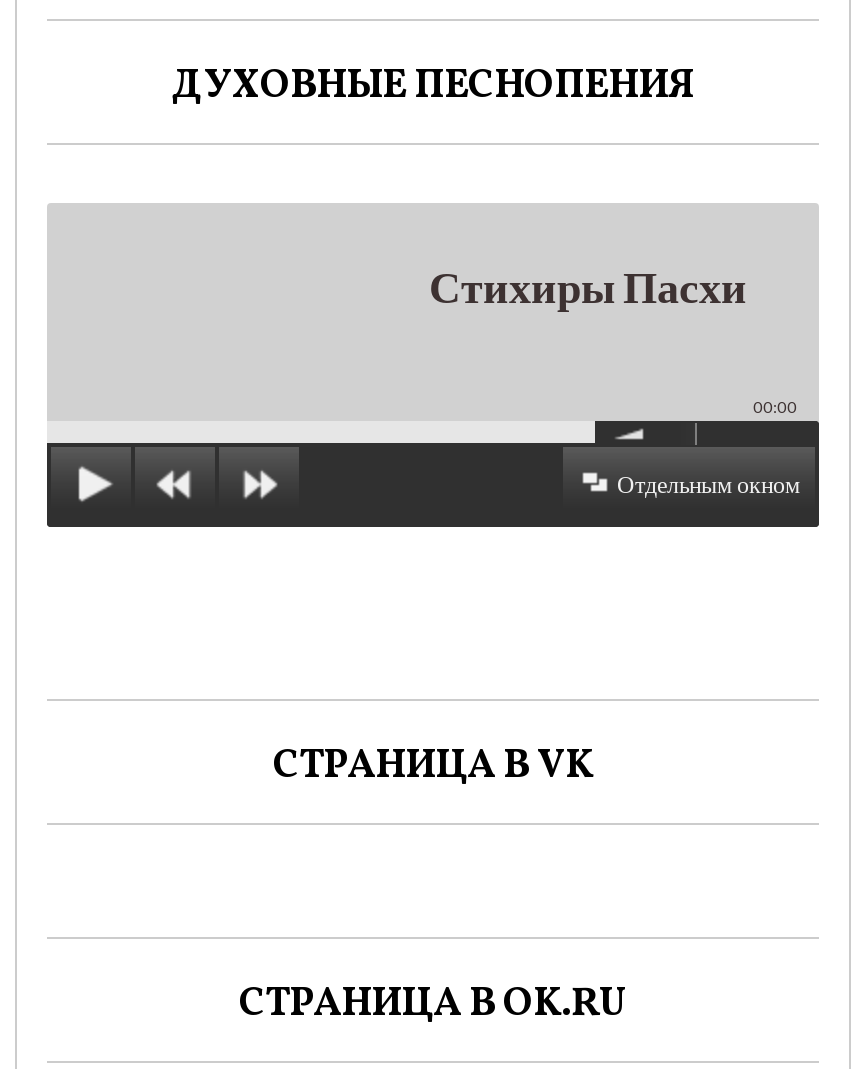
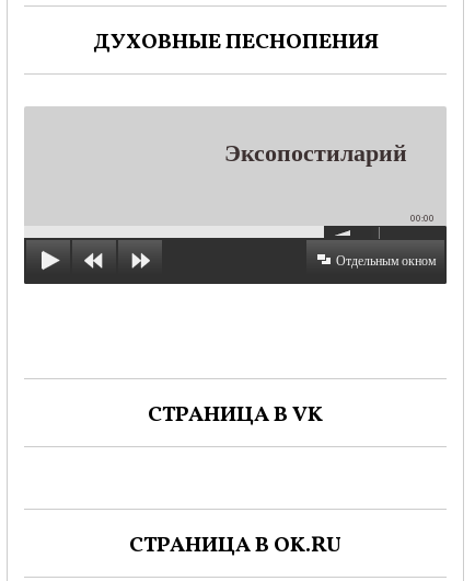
[429,258,747,312] Стихиры Пасхи -> [224,137,407,167] Эксопостиларий

